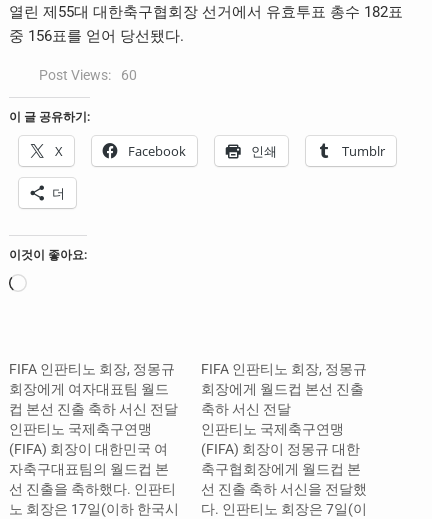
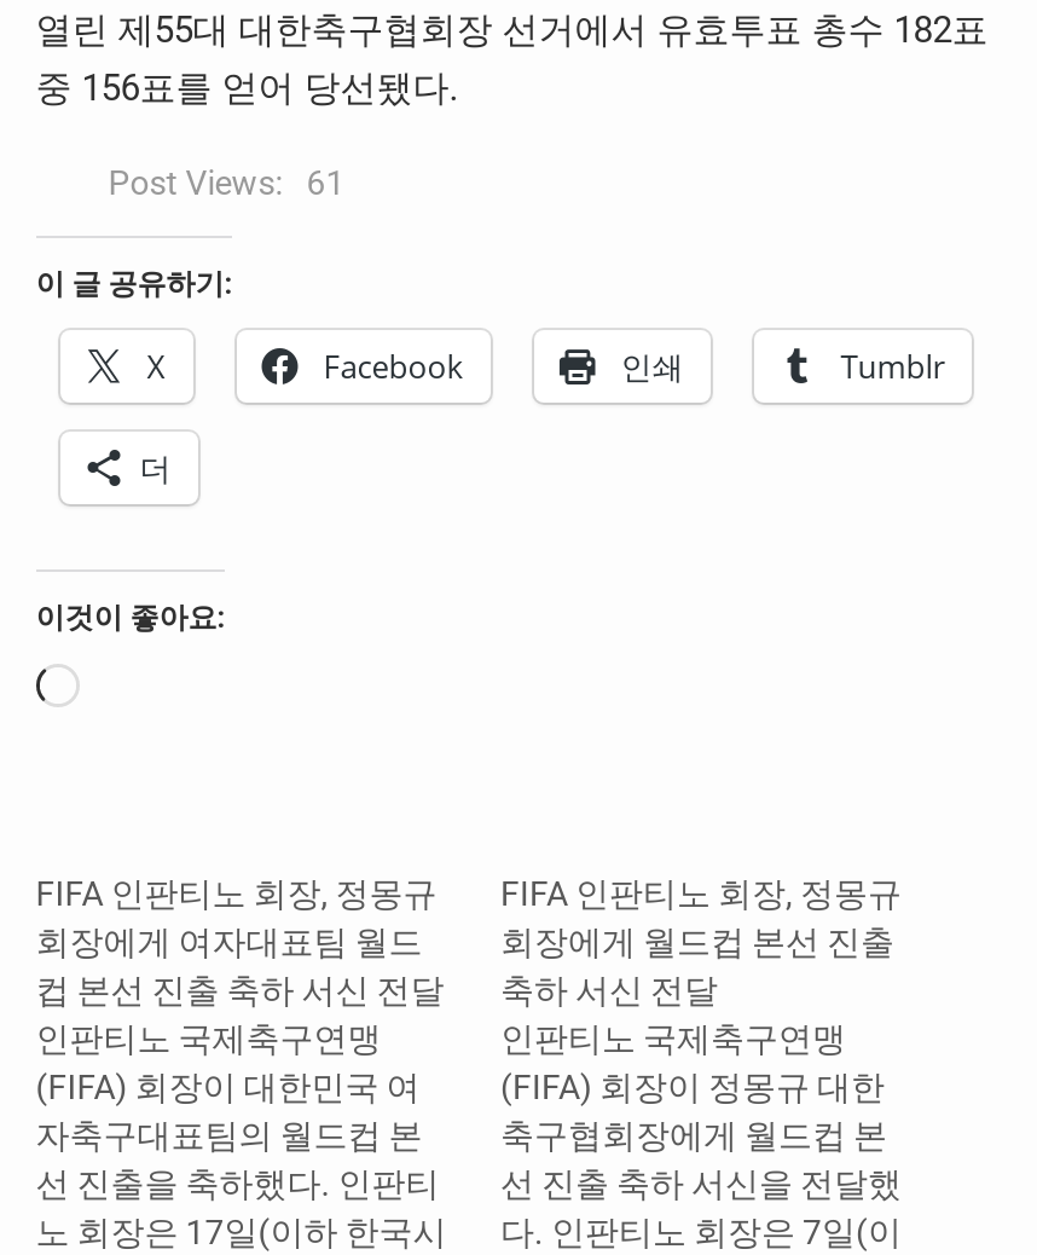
[39,67,137,83] Post Views: 60 -> [108,163,345,201] Post Views: 61

